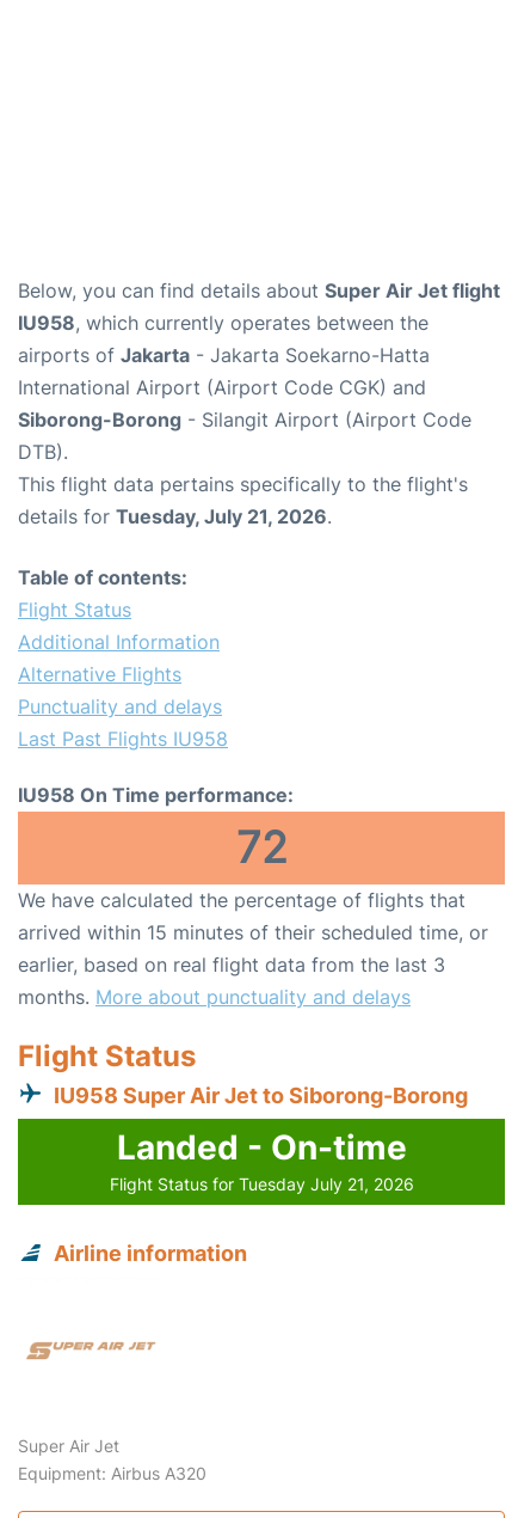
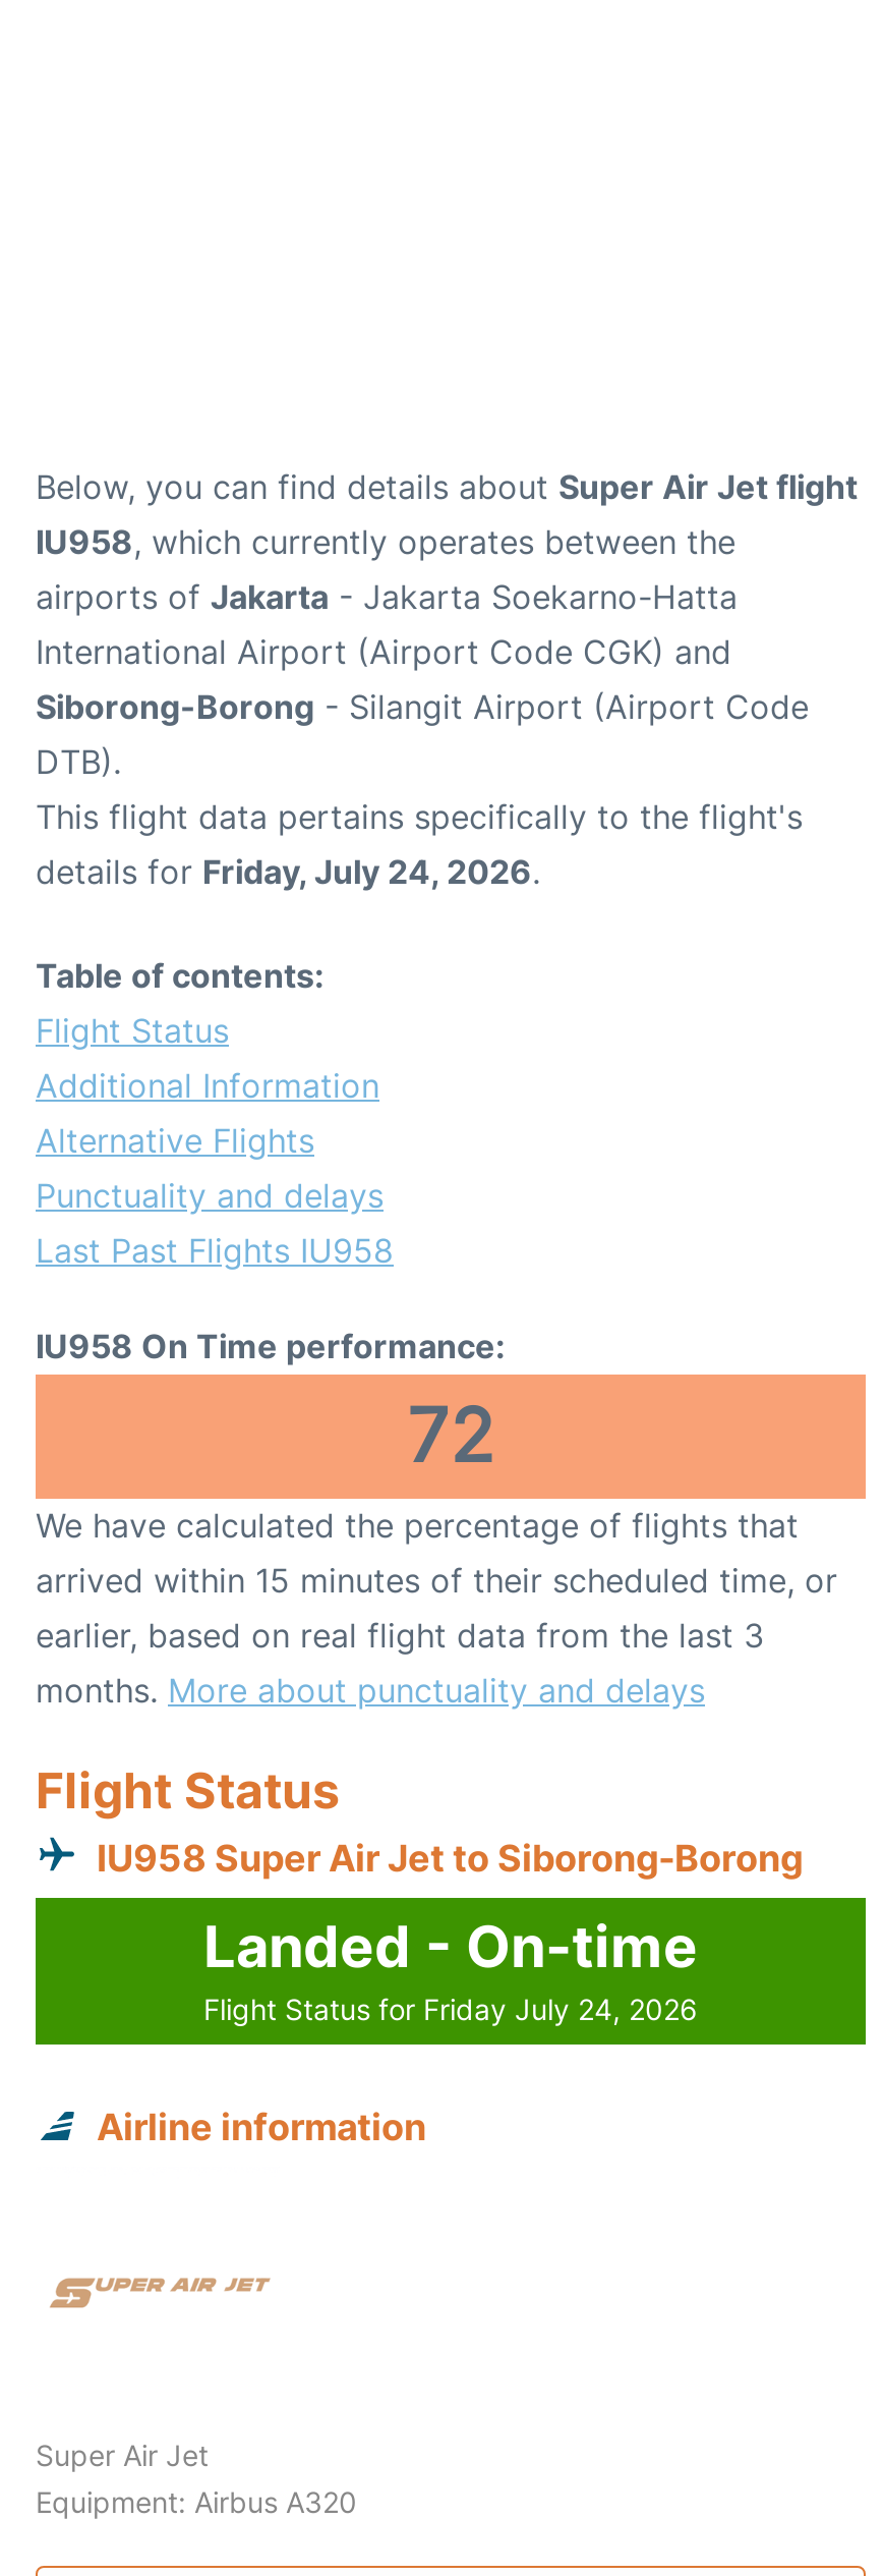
[18,505,332,529] details for Tuesday, July 21, 2026. -> [36,852,540,893] details for Friday, July 24, 2026.
[109,1174,414,1194] Flight Status for Tuesday July 21, 2026 -> [203,1992,698,2027] Flight Status for Friday July 24, 2026

